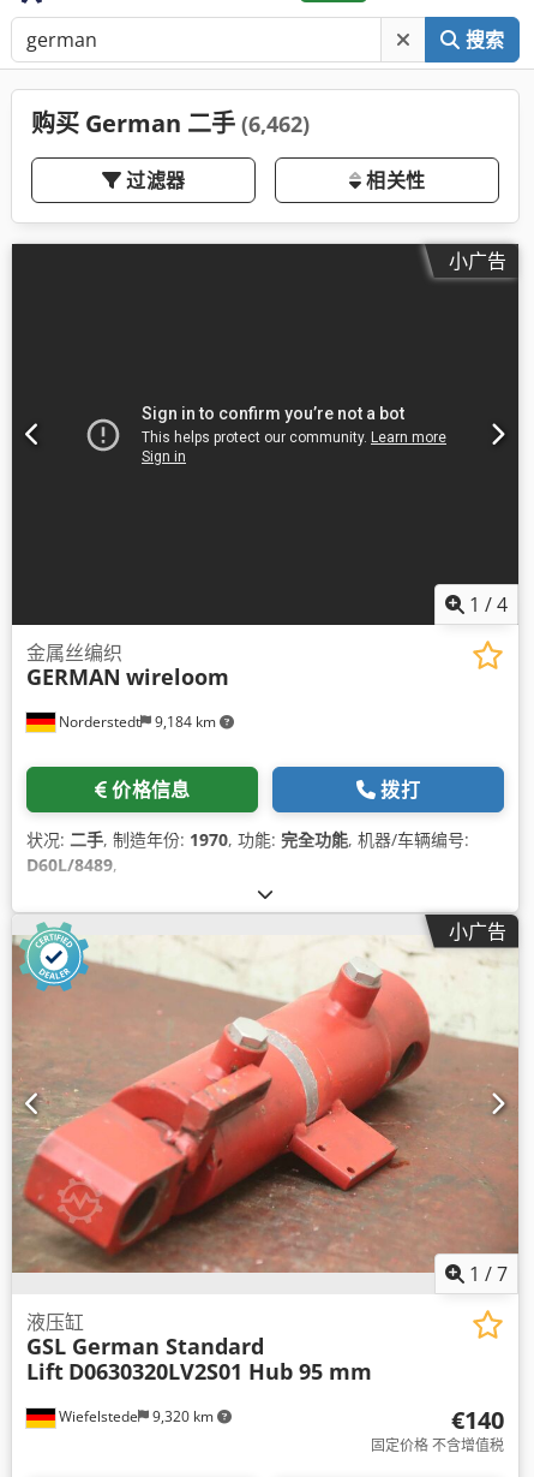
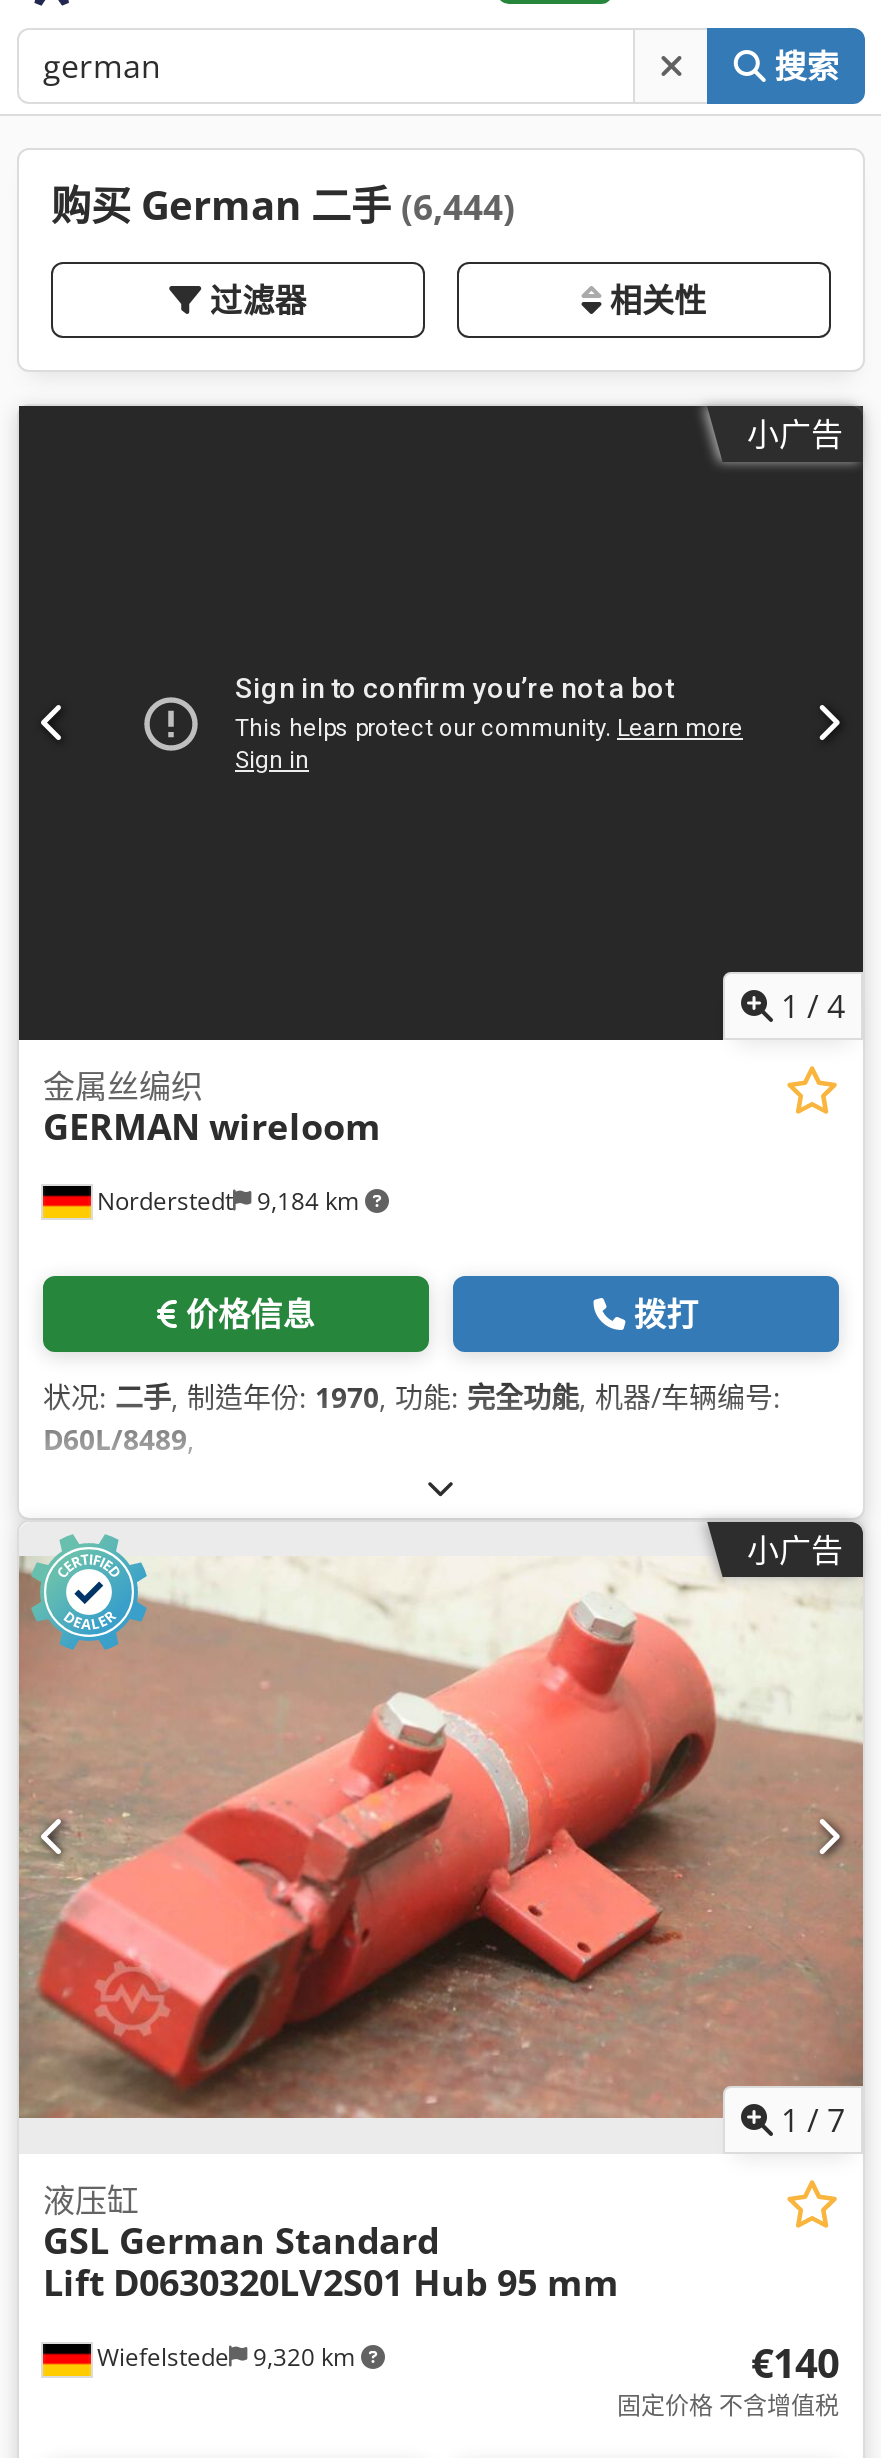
[31,107,310,139] 购买 German 二手(6,462) -> [51,178,515,232] 购买 German 二手(6,444)

